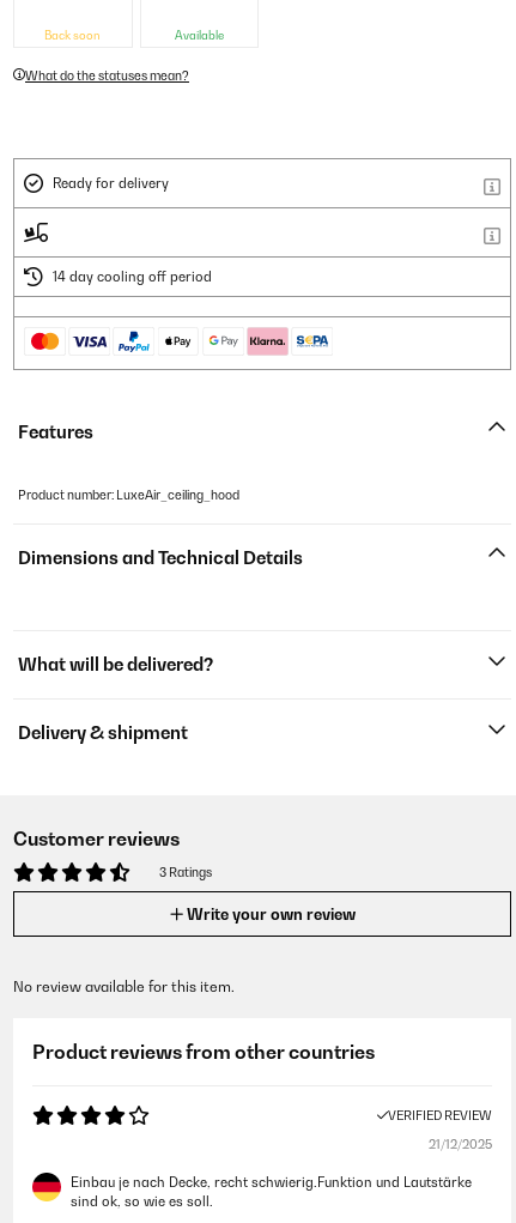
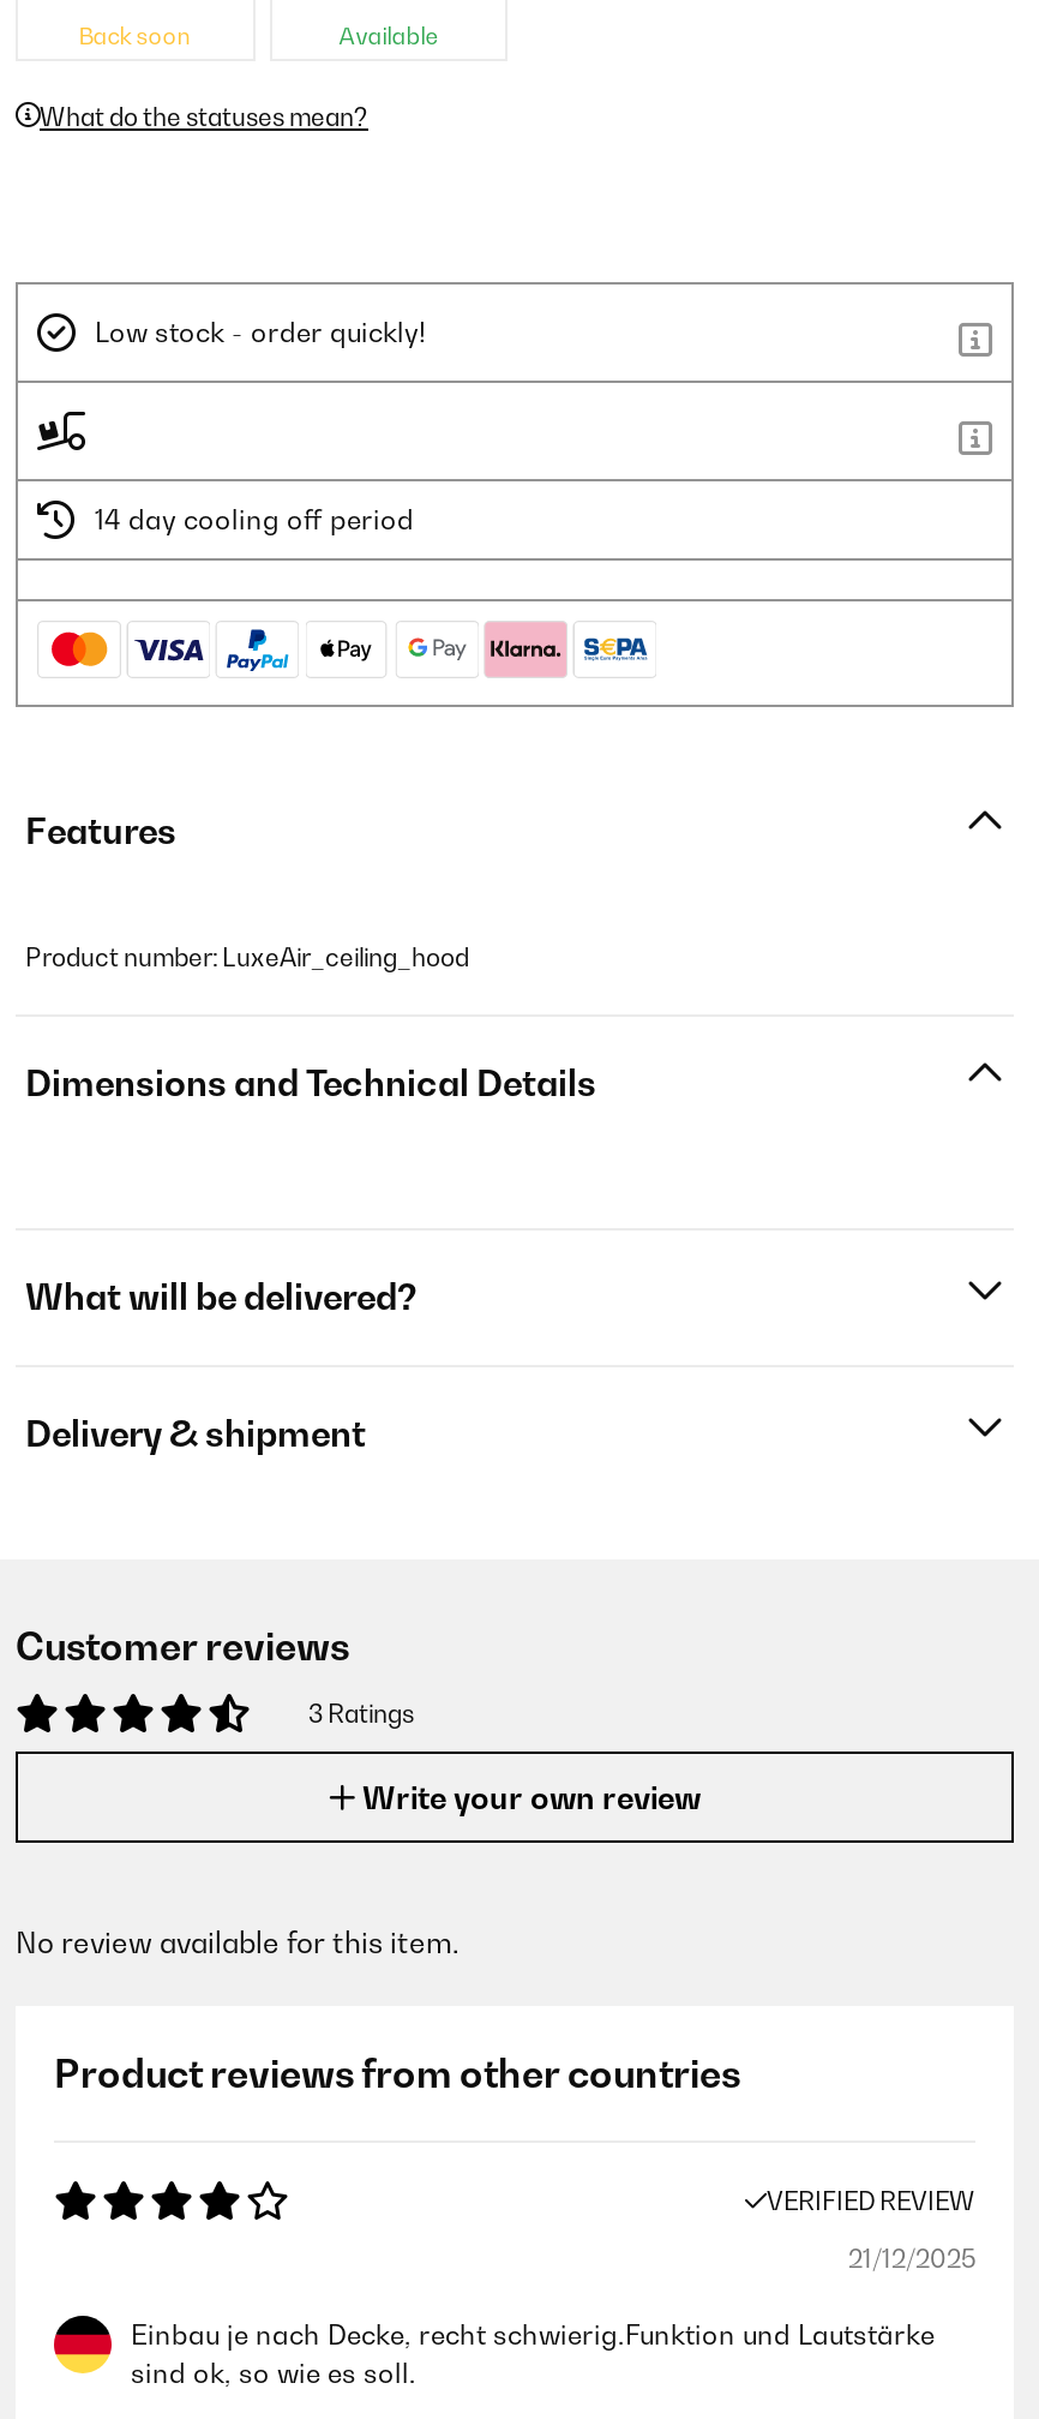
[53,175,169,191] Ready for delivery -> [95,315,426,349] Low stock - order quickly!

